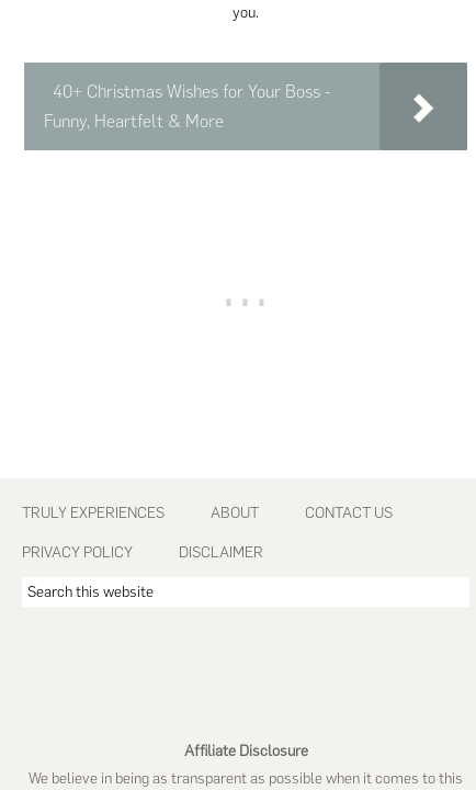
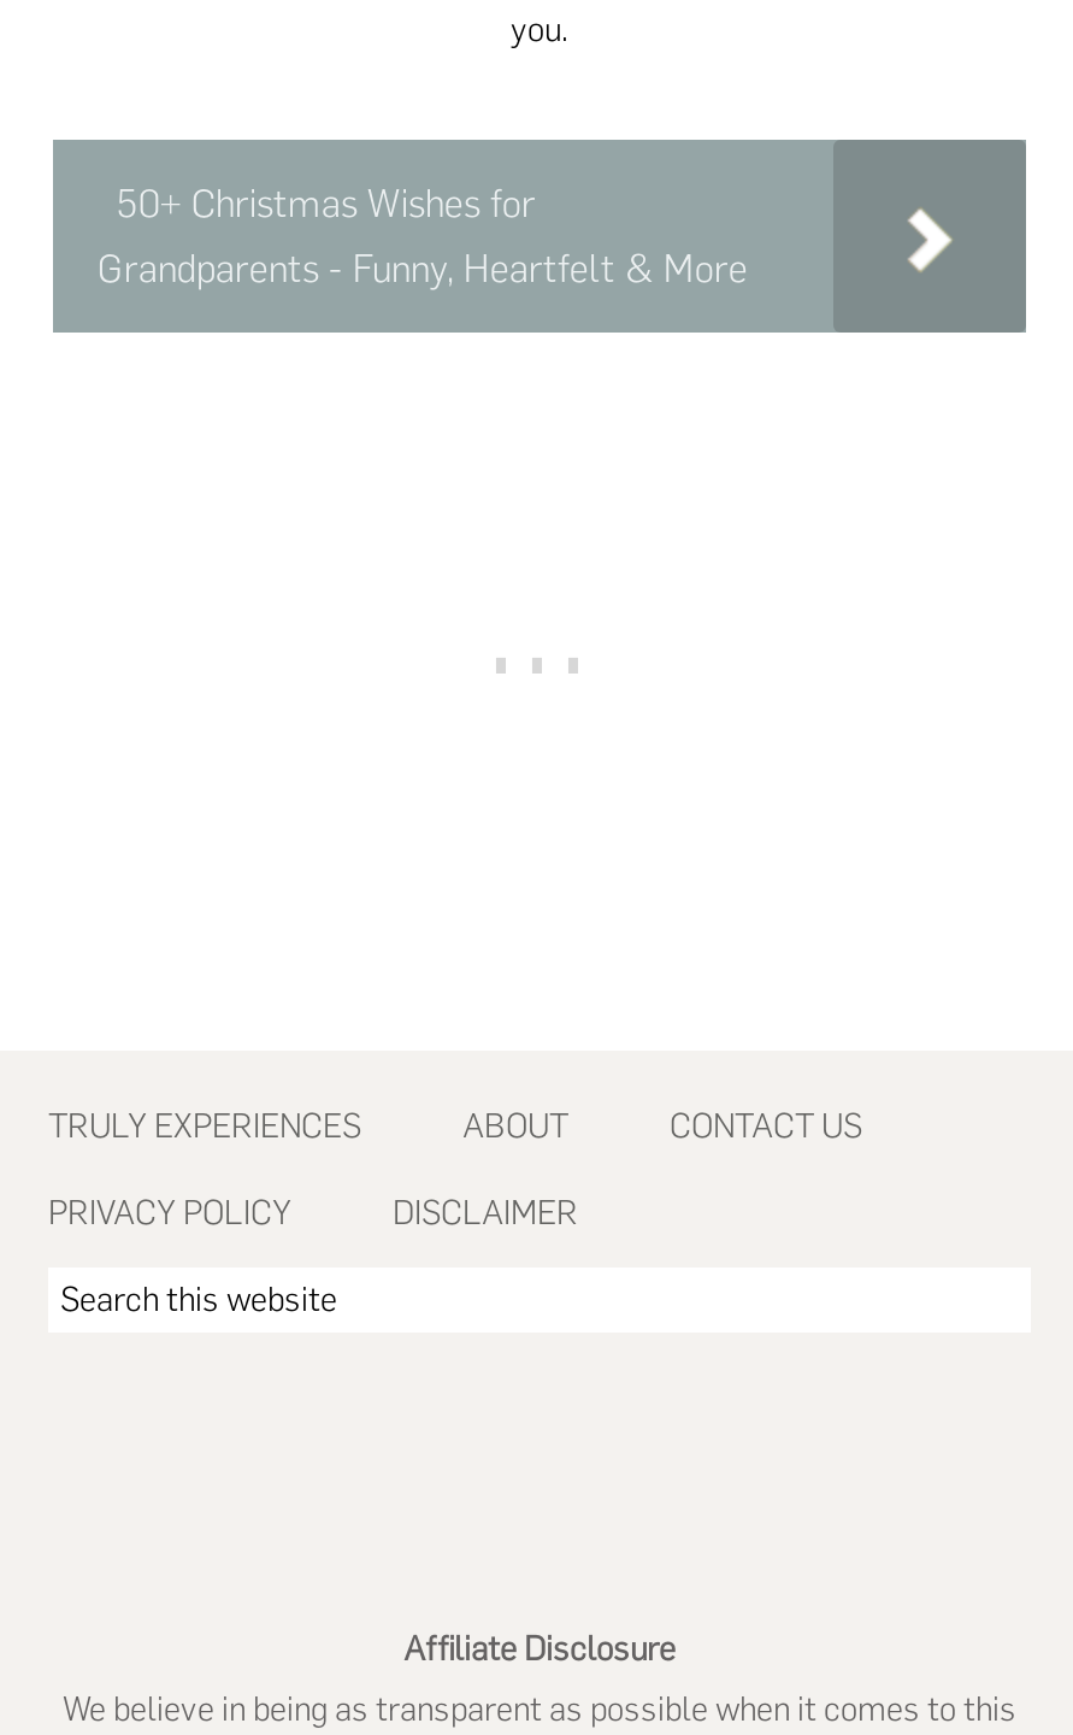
[44,82,332,132] 40+ Christmas Wishes for Your Boss - | Funny, Heartfelt & More -> [97,179,748,290] 50+ Christmas Wishes for | Grandparents - Funny, Heartfelt & More

